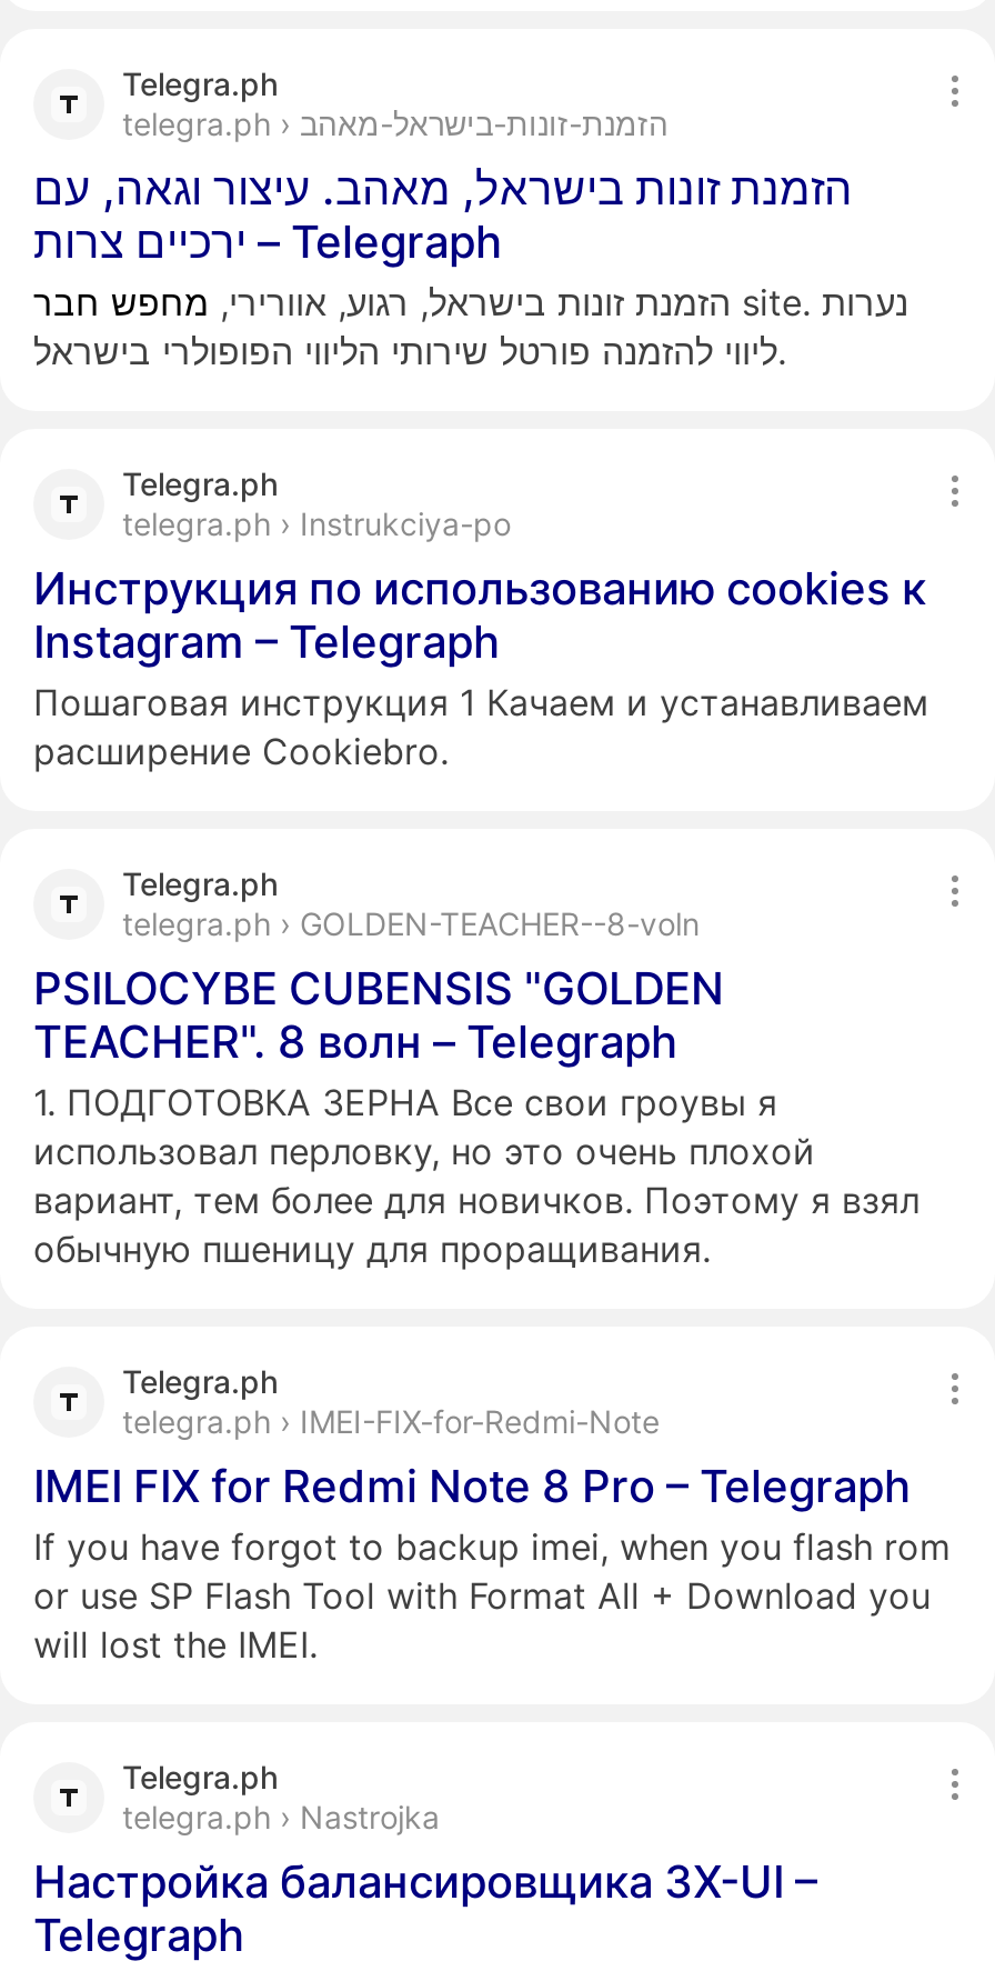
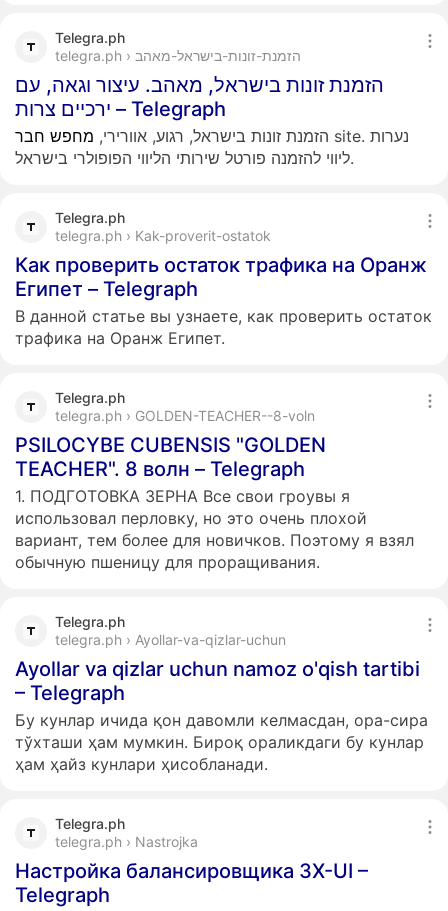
[33,504,928,773] telegra.ph › Instrukciya-po | Инструкция по использованию cookies к | Instagram – Telegraph | Пошаговая инструкция 1 Качаем и устанавливаем | расширение Cookiebro. -> [15,227,432,348] telegra.ph › Kak-proverit-ostatok | Как проверить остаток трафика на Оранж | Египет – Telegraph | В данной статье вы узнаете, как проверить остаток | трафика на Оранж Египет.
[33,1402,951,1667] telegra.ph › IMEI-FIX-for-Redmi-Note | IMEI FIX for Redmi Note 8 Pro – Telegraph | If you have forgot to backup imei, when you flash rom | or use SP Flash Tool with Format All + Download you | will lost the IMEI. -> [15,631,428,774] telegra.ph › Ayollar-va-qizlar-uchun | Ayollar va qizlar uchun namoz o'qish tartibi | – Telegraph | Бу кунлар ичида қон давомли келмасдан, ора-сира | тўхташи ҳам мумкин. Бироқ ораликдаги бу кунлар | ҳам ҳайз кунлари ҳисобланади.

